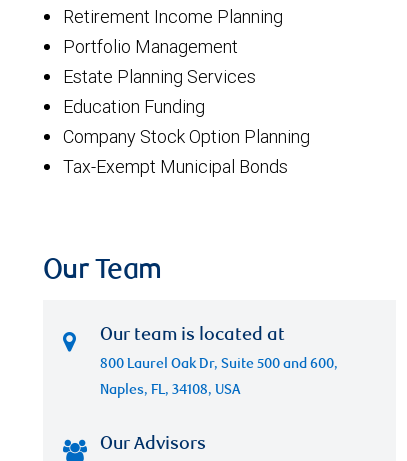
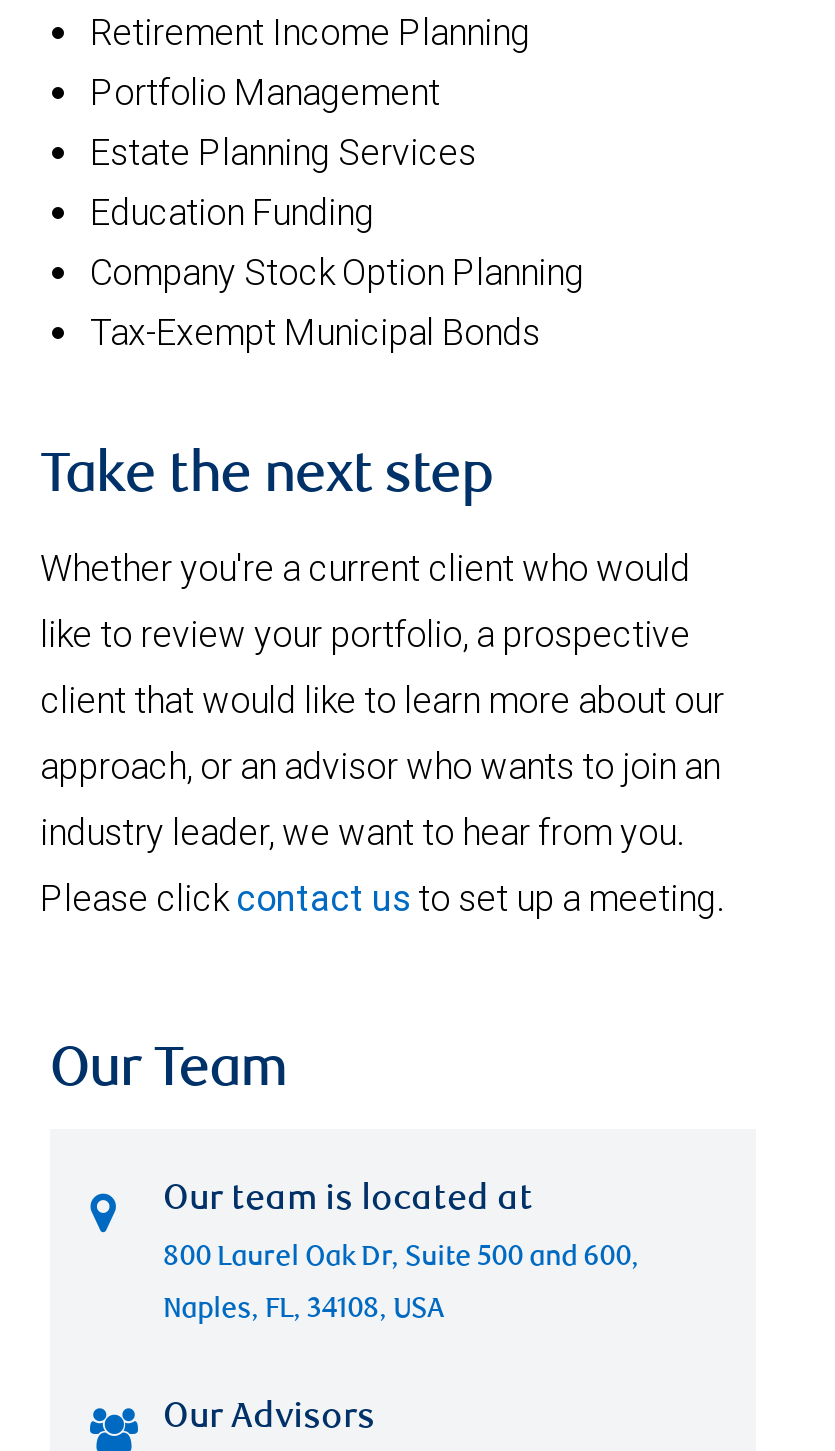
none -> [40,451,724,921] Take the next step | Whether you're a current client who would | like to review your portfolio, a prospective | client that would like to learn more about our | approach, or an advisor who wants to join an | industry leader, we want to hear from you. | Please click contact us to set up a meeting.

